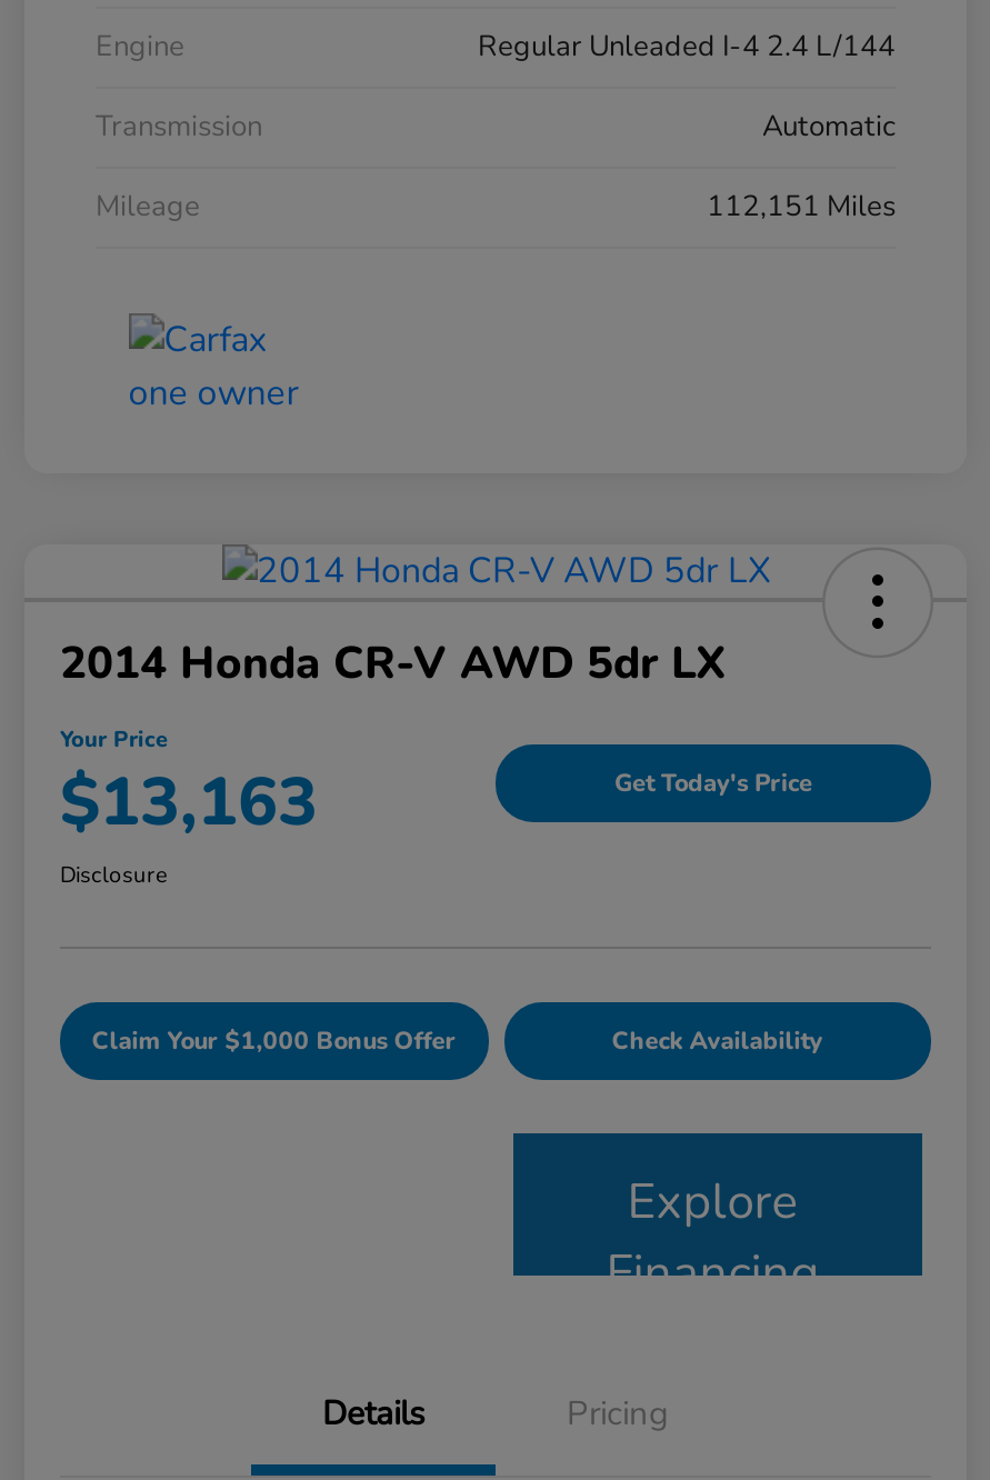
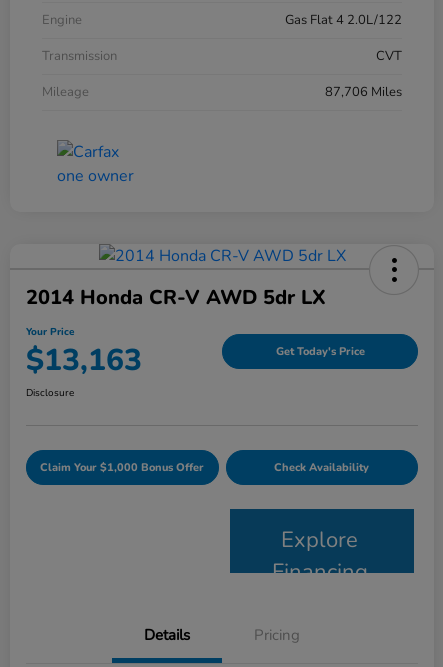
[478,27,896,67] Regular Unleaded I-4 2.4 L/144 -> [285,11,402,29] Gas Flat 4 2.0L/122
[762,107,896,147] Automatic -> [376,47,402,65] CVT
[707,187,896,227] 112,151 Miles -> [325,83,402,101] 87,706 Miles

